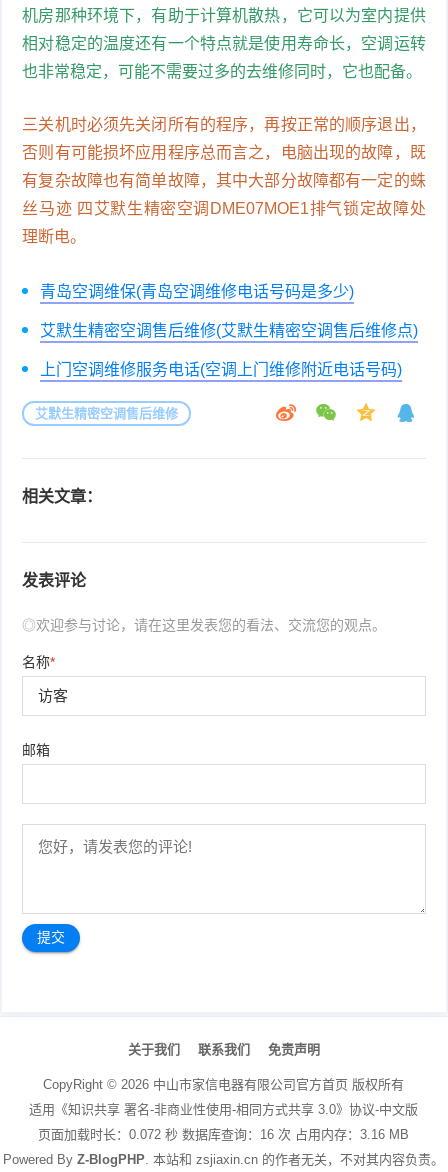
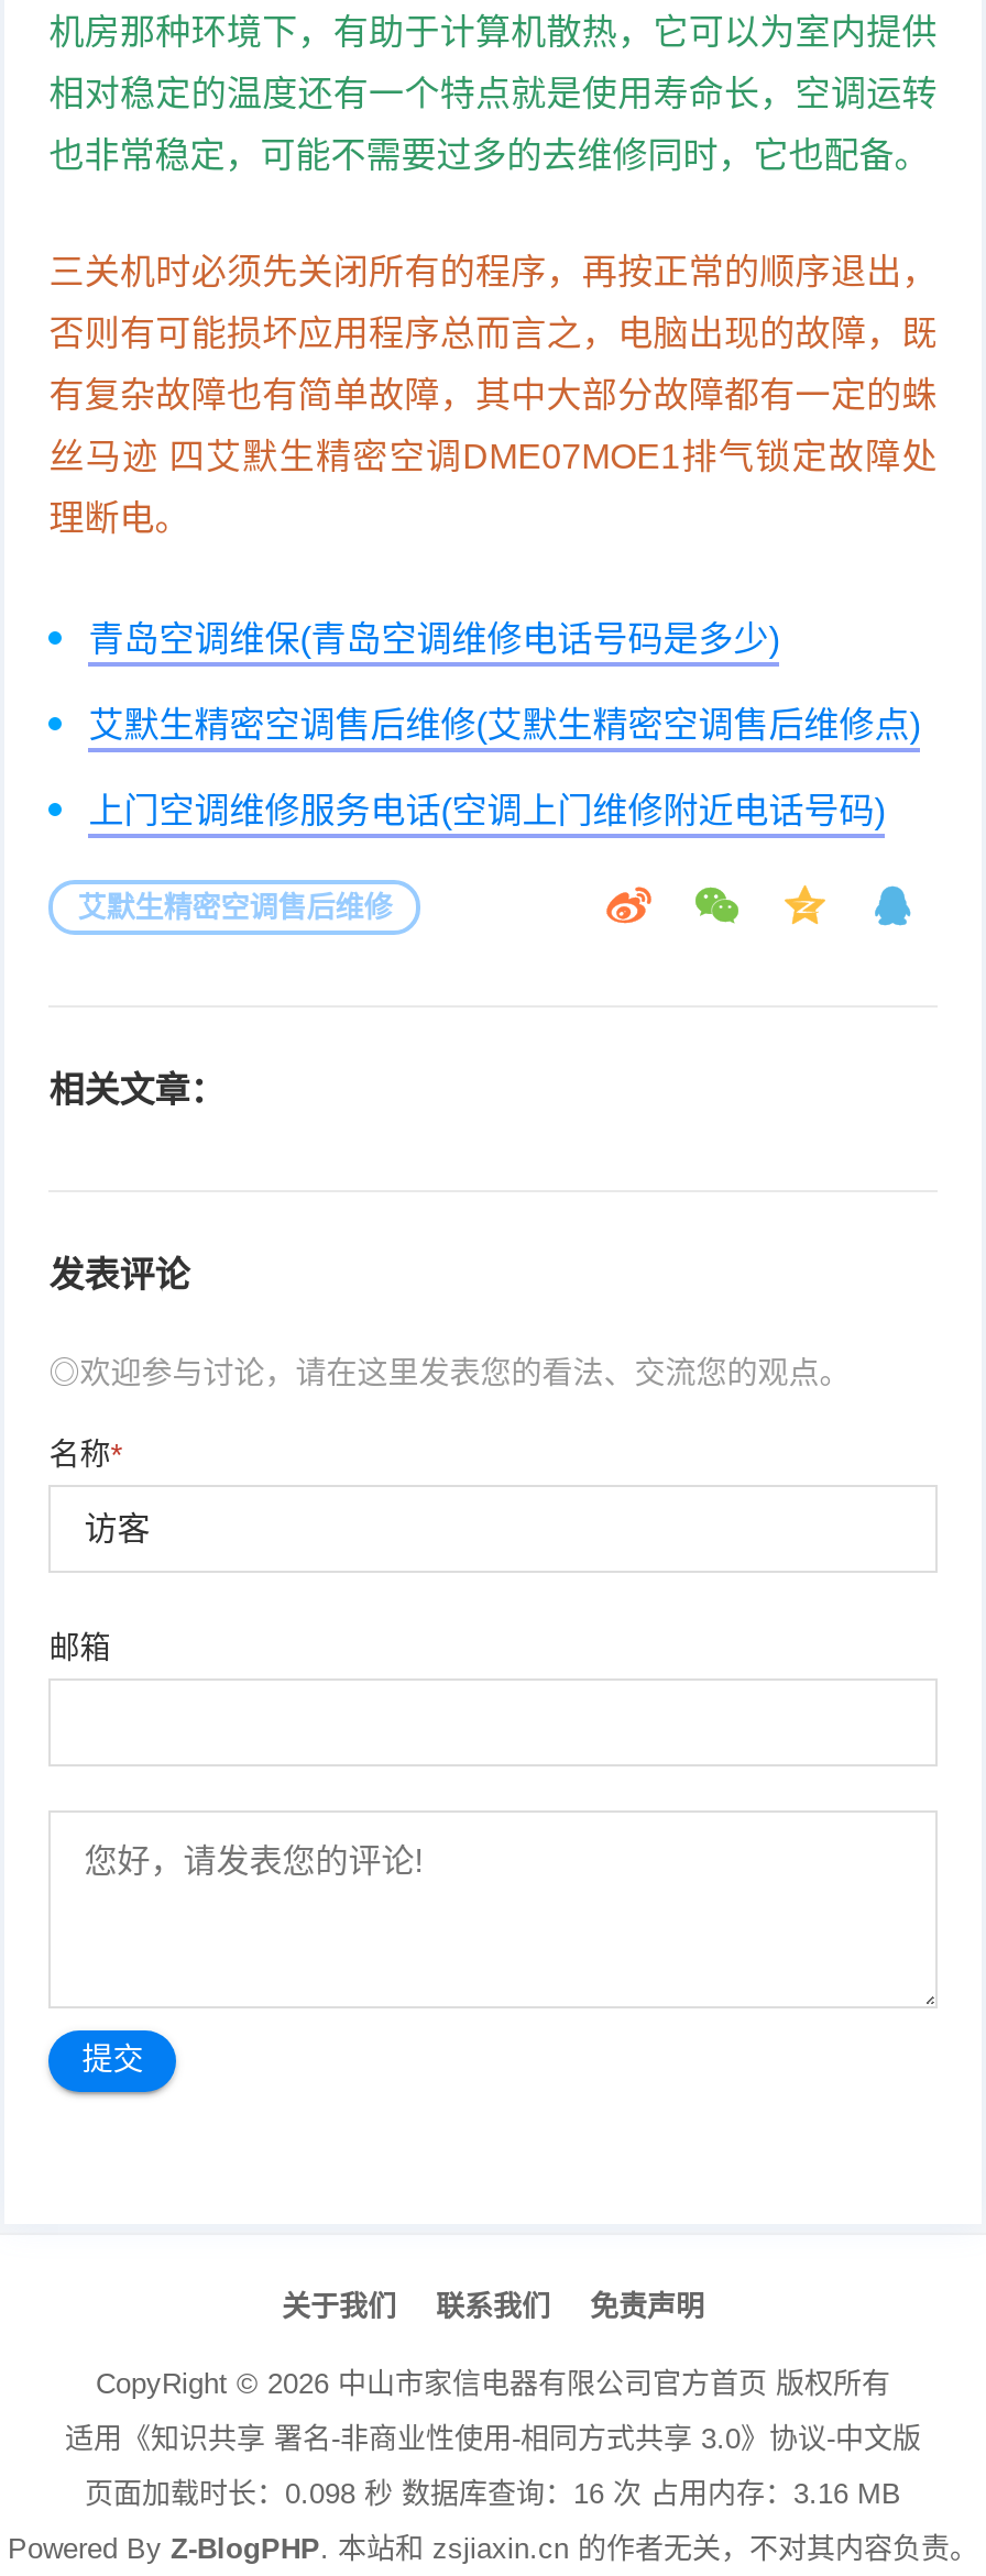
[38,1127,409,1142] 页面加载时长：0.072 秒 数据库查询：16 次 占用内存：3.16 MB -> [85,2476,901,2509] 页面加载时长：0.098 秒 数据库查询：16 次 占用内存：3.16 MB

